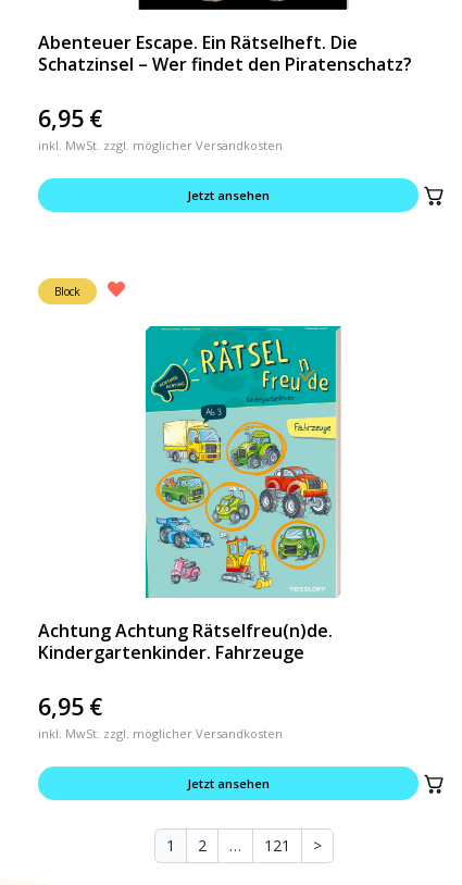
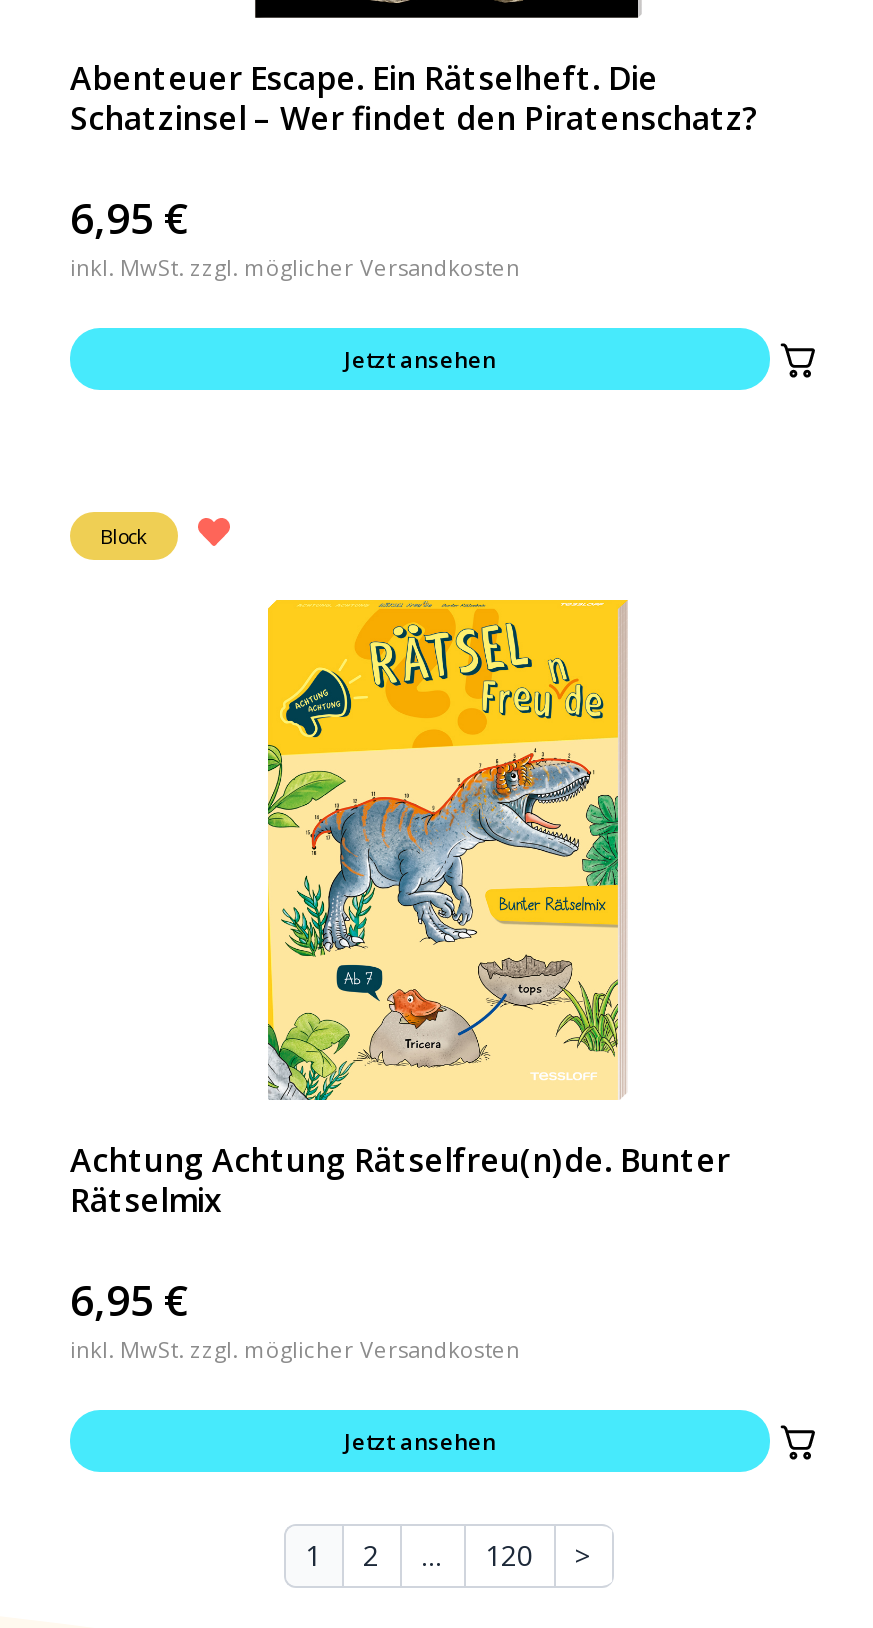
[38,325,341,664] [image] | Achtung Achtung Rätselfreu(n)de. | Kindergartenkinder. Fahrzeuge -> [70,598,730,1222] [image] | Achtung Achtung Rätselfreu(n)de. Bunter | Rätselmix
[264,835,290,856] 121 -> [485,1536,533,1574] 120

